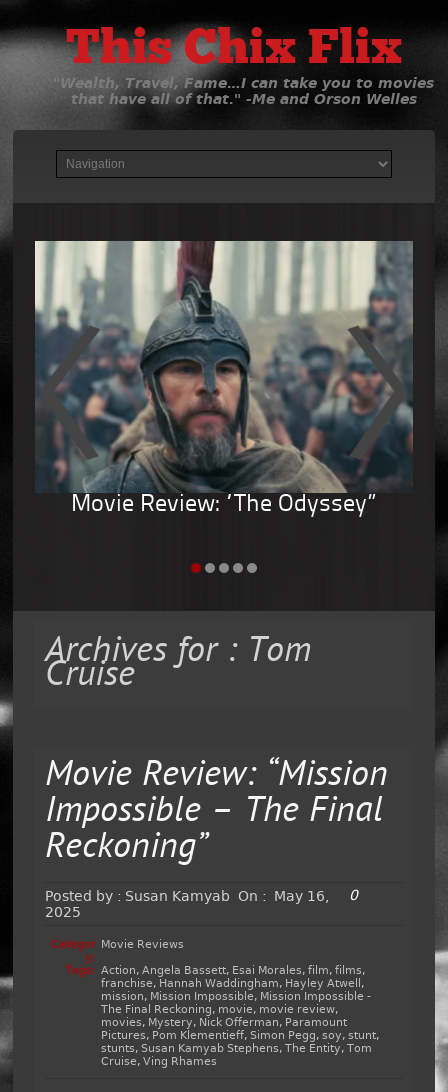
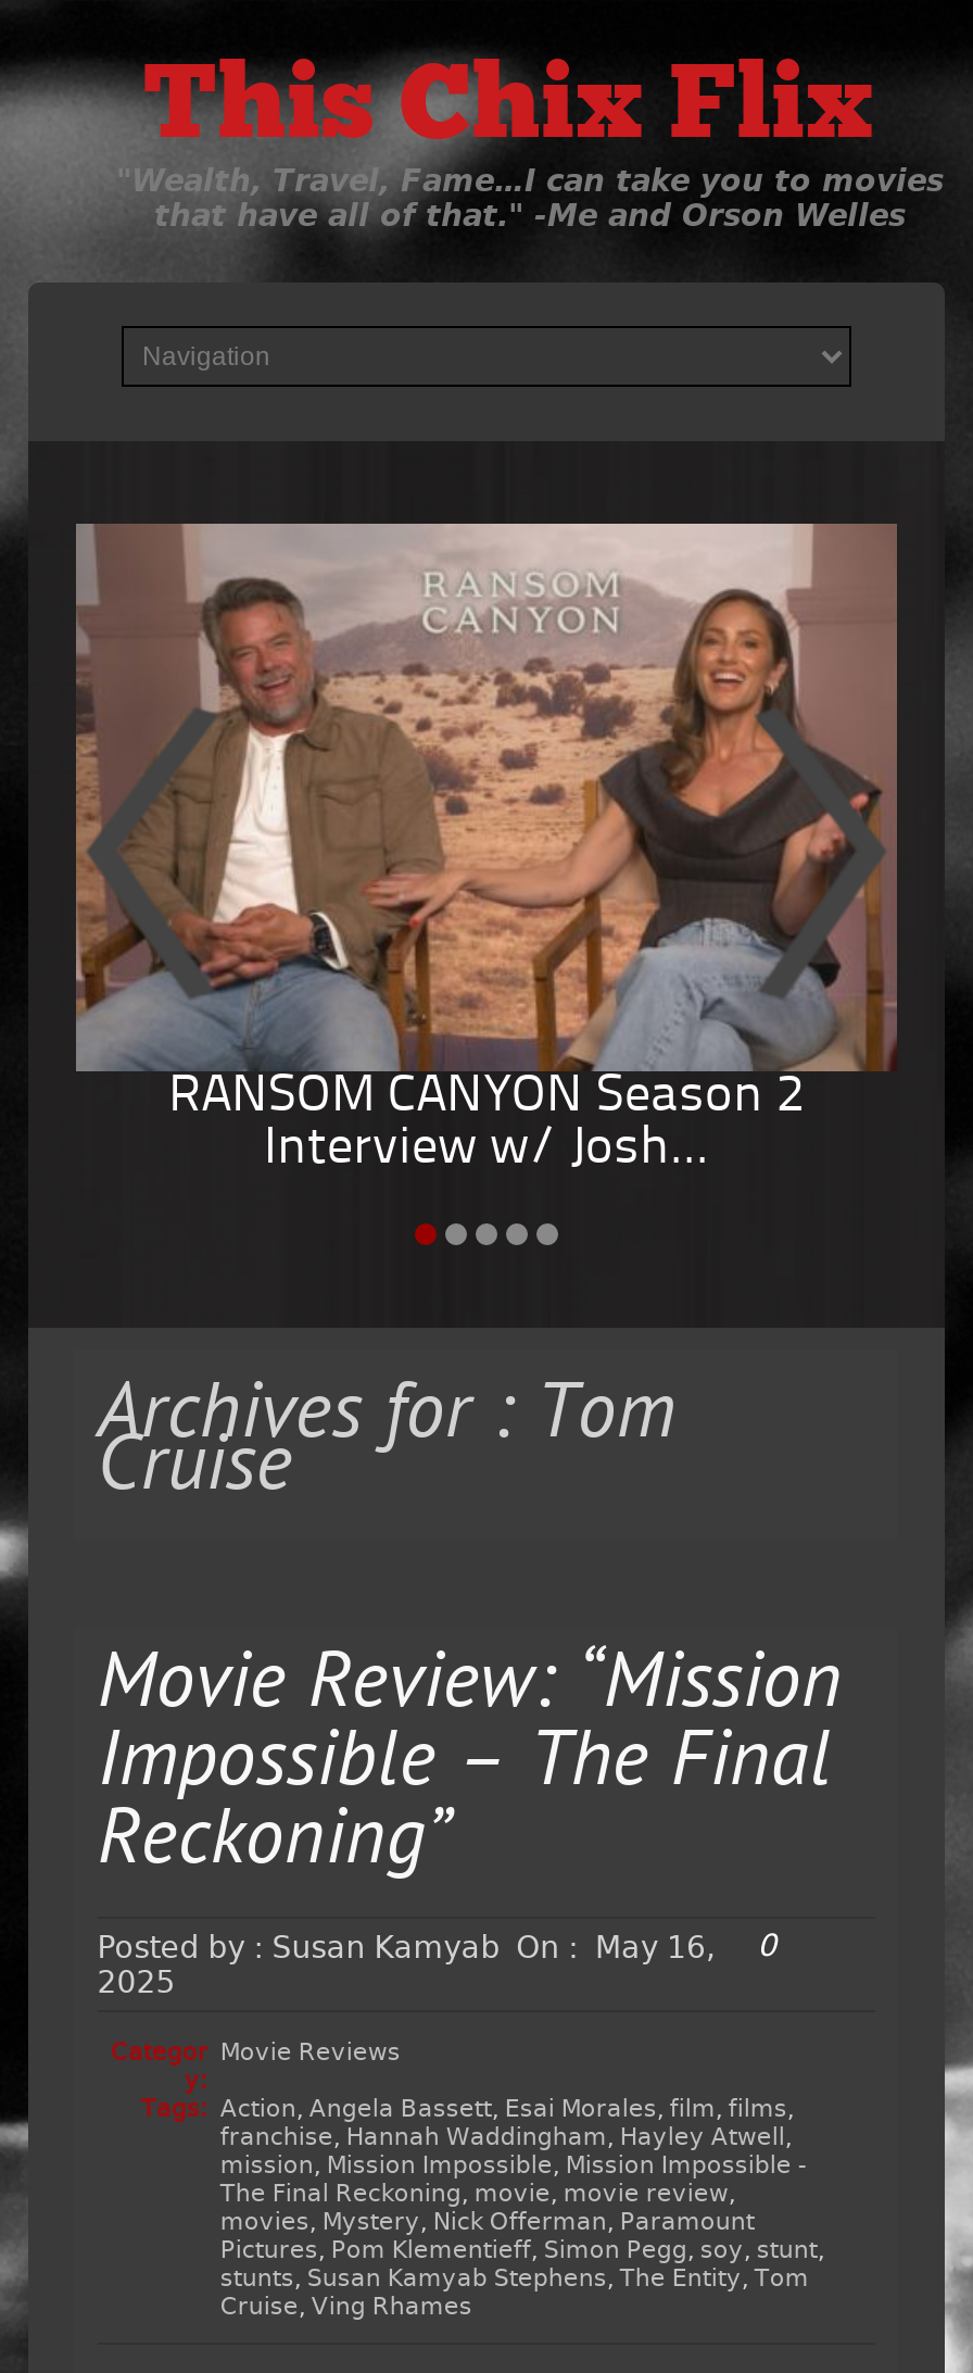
[34,241,413,517] [image] | Movie Review: “The Odyssey” -> [74,522,899,1176] [image] | RANSOM CANYON Season 2 | Interview w/ Josh...

